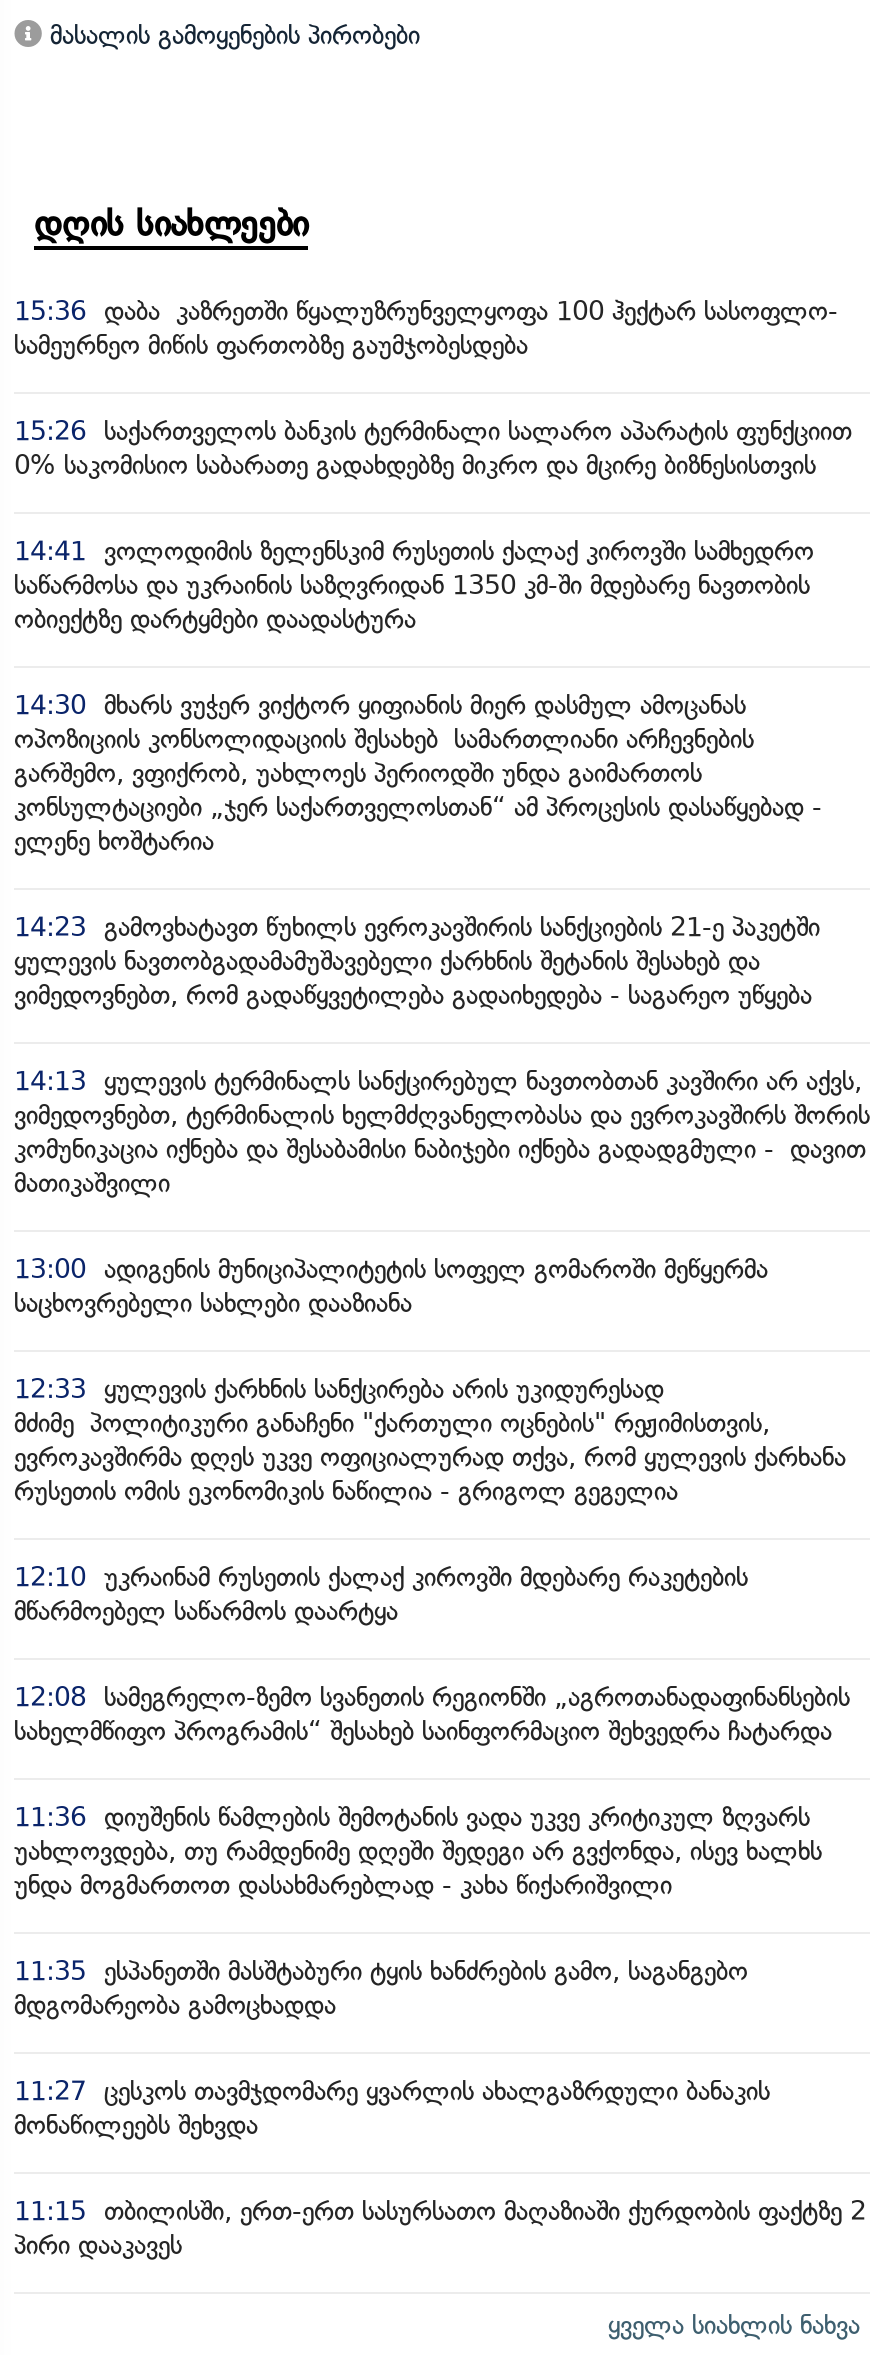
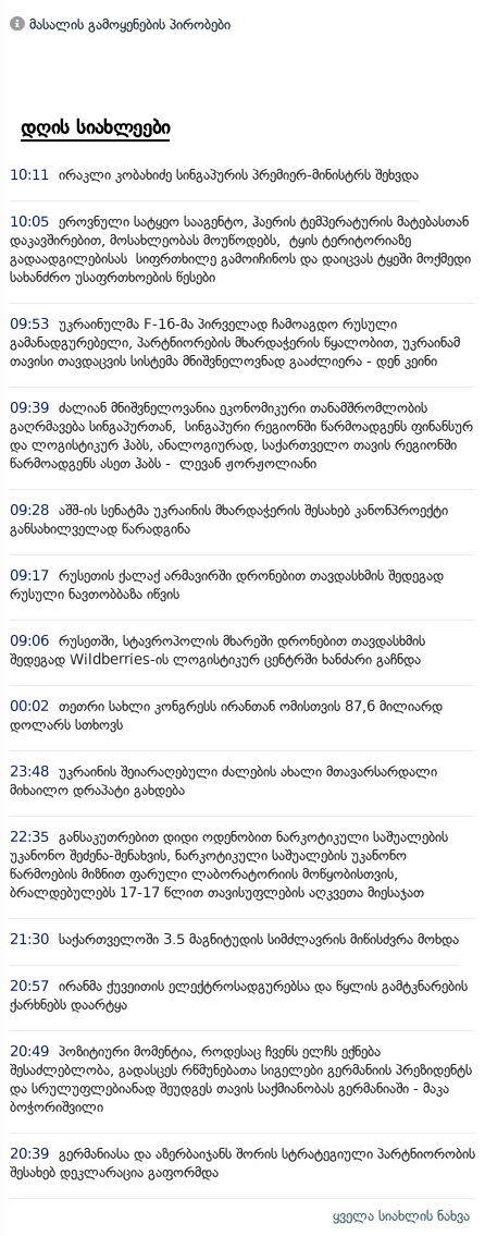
[14,296,838,360] 15:36 დაბა კაზრეთში წყალუზრუნველყოფა 100 ჰექტარ სასოფლო- | სამეურნეო მიწის ფართობზე გაუმჯობესდება -> [10,167,419,183] 10:11 ირაკლი კობახიძე სინგაპურის პრემიერ-მინისტრს შეხვდა
[14,416,852,480] 15:26 საქართველოს ბანკის ტერმინალი სალარო აპარატის ფუნქციით | 0% საკომისიო საბარათე გადახდებზე მიკრო და მცირე ბიზნესისთვის -> [10,213,471,285] 10:05 ეროვნული სატყეო სააგენტო, ჰაერის ტემპერატურის მატებასთან | დაკავშირებით, მოსახლეობას მოუწოდებს, ტყის ტერიტორიაზე | გადაადგილებისას სიფრთხილე გამოიჩინოს და დაიცვას ტყეში მოქმედი | სახანძრო უსაფრთხოების წესები
[14,536,814,634] 14:41 ვოლოდიმის ზელენსკიმ რუსეთის ქალაქ კიროვში სამხედრო | საწარმოსა და უკრაინის საზღვრიდან 1350 კმ-ში მდებარე ნავთობის | ობიექტზე დარტყმები დაადასტურა -> [10,316,460,369] 09:53 უკრაინულმა F-16-მა პირველად ჩამოაგდო რუსული | გამანადგურებელი, პარტნიორების მხარდაჭერის წყალობით, უკრაინამ | თავისი თავდაცვის სისტემა მნიშვნელოვნად გააძლიერა - დენ კეინი
[14,690,822,856] 14:30 მხარს ვუჭერ ვიქტორ ყიფიანის მიერ დასმულ ამოცანას | ოპოზიციის კონსოლიდაციის შესახებ სამართლიანი არჩევნების | გარშემო, ვფიქრობ, უახლოეს პერიოდში უნდა გაიმართოს | კონსულტაციები „ჯერ საქართველოსთან“ ამ პროცესის დასაწყებად - | ელენე ხოშტარია -> [10,400,473,472] 09:39 ძალიან მნიშვნელოვანია ეკონომიკური თანამშრომლობის | გაღრმავება სინგაპურთან, სინგაპური რეგიონში წარმოადგენს ფინანსურ | და ლოგისტიკურ ჰაბს, ანალოგიურად, საქართველო თავის რეგიონში | წარმოადგენს ასეთ ჰაბს - ლევან ჟორჟოლიანი
[14,912,820,1010] 14:23 გამოვხატავთ წუხილს ევროკავშირის სანქციების 21-ე პაკეტში | ყულევის ნავთობგადამამუშავებელი ქარხნის შეტანის შესახებ და | ვიმედოვნებთ, რომ გადაწყვეტილება გადაიხედება - საგარეო უწყება -> [10,502,448,537] 09:28 აშშ-ის სენატმა უკრაინის მხარდაჭერის შესახებ კანონპროექტი | განსახილველად წარადგინა
[14,1066,870,1198] 14:13 ყულევის ტერმინალს სანქცირებულ ნავთობთან კავშირი არ აქვს, | ვიმედოვნებთ, ტერმინალის ხელმძღვანელობასა და ევროკავშირს შორის | კომუნიკაცია იქნება და შესაბამისი ნაბიჯები იქნება გადადგმული - დავით | მათიკაშვილი -> [10,567,444,602] 09:17 რუსეთის ქალაქ არმავირში დრონებით თავდასხმის შედეგად | რუსული ნავთობბაზა იწვის
[14,1254,768,1318] 13:00 ადიგენის მუნიციპალიტეტის სოფელ გომაროში მეწყერმა | საცხოვრებელი სახლები დააზიანა -> [10,633,425,668] 09:06 რუსეთში, სტავროპოლის მხარეში დრონებით თავდასხმის | შედეგად Wildberries-ის ლოგისტიკურ ცენტრში ხანძარი გაჩნდა
[14,1374,846,1506] 12:33 ყულევის ქარხნის სანქცირება არის უკიდურესად | მძიმე პოლიტიკური განაჩენი "ქართული ოცნების" რეჟიმისთვის, | ევროკავშირმა დღეს უკვე ოფიციალურად თქვა, რომ ყულევის ქარხანა | რუსეთის ომის ეკონომიკის ნაწილია - გრიგოლ გეგელია -> [10,698,443,733] 00:02 თეთრი სახლი კონგრესს ირანთან ომისთვის 87,6 მილიარდ | დოლარს სთხოვს
[14,1562,748,1626] 12:10 უკრაინამ რუსეთის ქალაქ კიროვში მდებარე რაკეტების | მწარმოებელ საწარმოს დაარტყა -> [10,763,437,798] 23:48 უკრაინის შეიარაღებული ძალების ახალი მთავარსარდალი | მიხაილო დრაპატი გახდება
[14,1682,850,1746] 12:08 სამეგრელო-ზემო სვანეთის რეგიონში „აგროთანადაფინანსების | სახელმწიფო პროგრამის“ შესახებ საინფორმაციო შეხვედრა ჩატარდა -> [10,829,448,901] 22:35 განსაკუთრებით დიდი ოდენობით ნარკოტიკული საშუალების | უკანონო შეძენა-შენახვის, ნარკოტიკული საშუალების უკანონო | წარმოების მიზნით ფარული ლაბორატორიის მოწყობისთვის, | ბრალდებულებს 17-17 წლით თავისუფლების აღკვეთა მიესაჯათ
[14,1802,822,1900] 11:36 დიუშენის წამლების შემოტანის ვადა უკვე კრიტიკულ ზღვარს | უახლოვდება, თუ რამდენიმე დღეში შედეგი არ გვქონდა, ისევ ხალხს | უნდა მოგმართოთ დასახმარებლად - კახა წიქარიშვილი -> [10,931,459,947] 21:30 საქართველოში 3.5 მაგნიტუდის სიმძლავრის მიწისძვრა მოხდა
[14,1956,748,2020] 11:35 ესპანეთში მასშტაბური ტყის ხანძრების გამო, საგანგებო | მდგომარეობა გამოცხადდა -> [10,978,468,1013] 20:57 ირანმა ქუვეითის ელექტროსადგურებსა და წყლის გამტკნარების | ქარხნებს დაარტყა
[14,2076,770,2140] 11:27 ცესკოს თავმჯდომარე ყვარლის ახალგაზრდული ბანაკის | მონაწილეებს შეხვდა -> [10,1043,472,1115] 20:49 პოზიტიური მომენტია, როდესაც ჩვენს ელჩს ექნება | შესაძლებლობა, გადასცეს რწმუნებათა სიგელები გერმანიის პრეზიდენტს | და სრულუფლებიანად შეუდგეს თავის საქმიანობას გერმანიაში - მაკა | ბოჭორიშვილი
[14,2196,866,2260] 11:15 თბილისში, ერთ-ერთ სასურსათო მაღაზიაში ქურდობის ფაქტზე 2 | პირი დააკავეს -> [10,1146,475,1180] 20:39 გერმანიასა და აზერბაიჯანს შორის სტრატეგიული პარტნიორობის | შესახებ დეკლარაცია გაფორმდა

